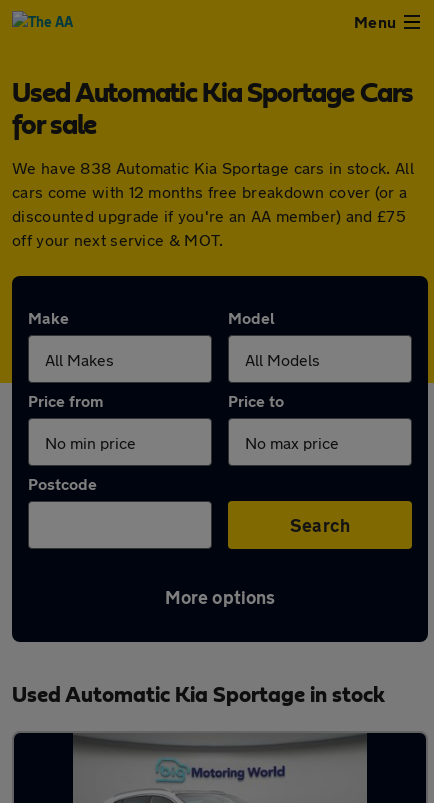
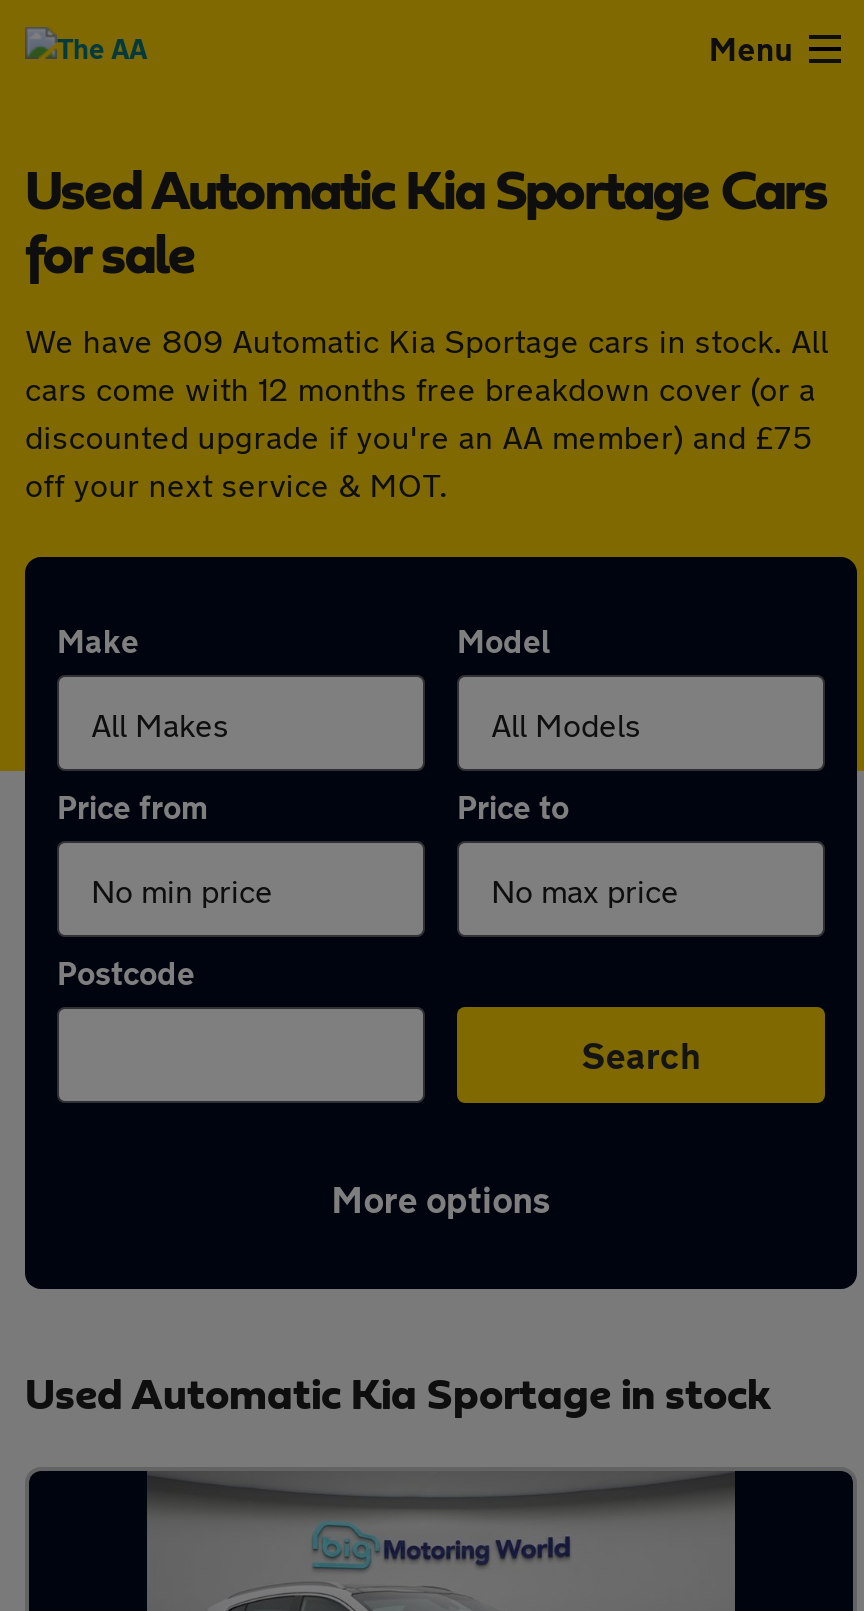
[12,158,414,177] We have 838 Automatic Kia Sportage cars in stock. All -> [25,321,829,359] We have 809 Automatic Kia Sportage cars in stock. All

